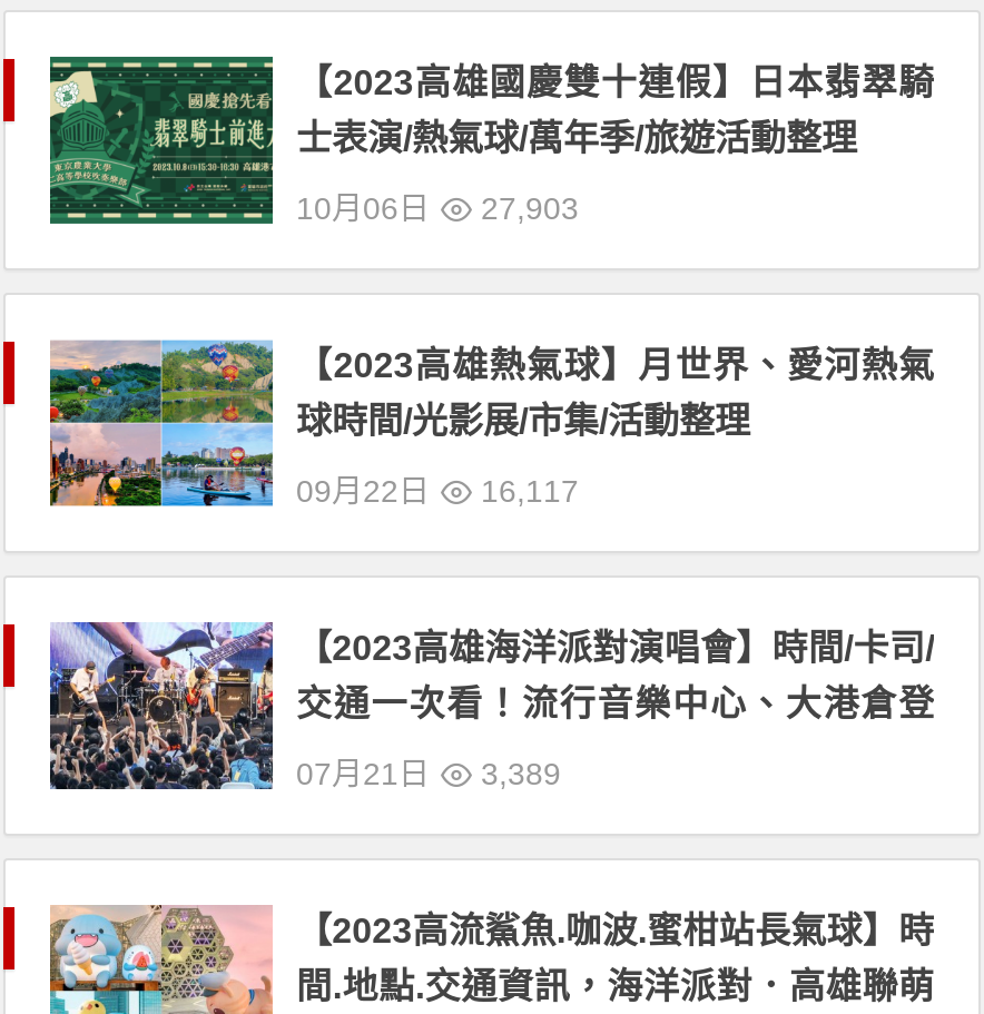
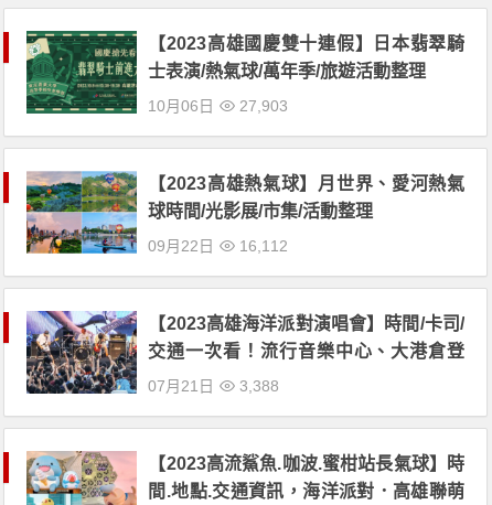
[296,473,579,509] 09月22日 16,117 -> [148,237,288,255] 09月22日 16,112
[472,756,561,791] 3,389 -> [236,377,280,395] 3,388

